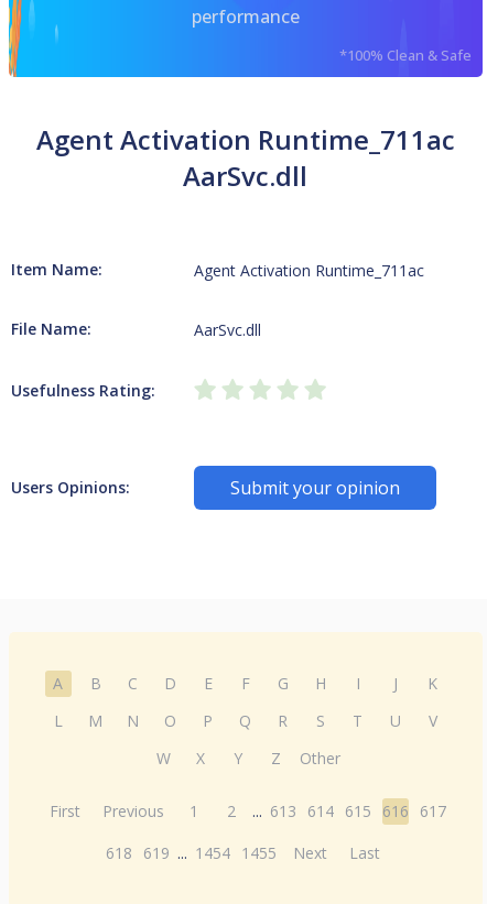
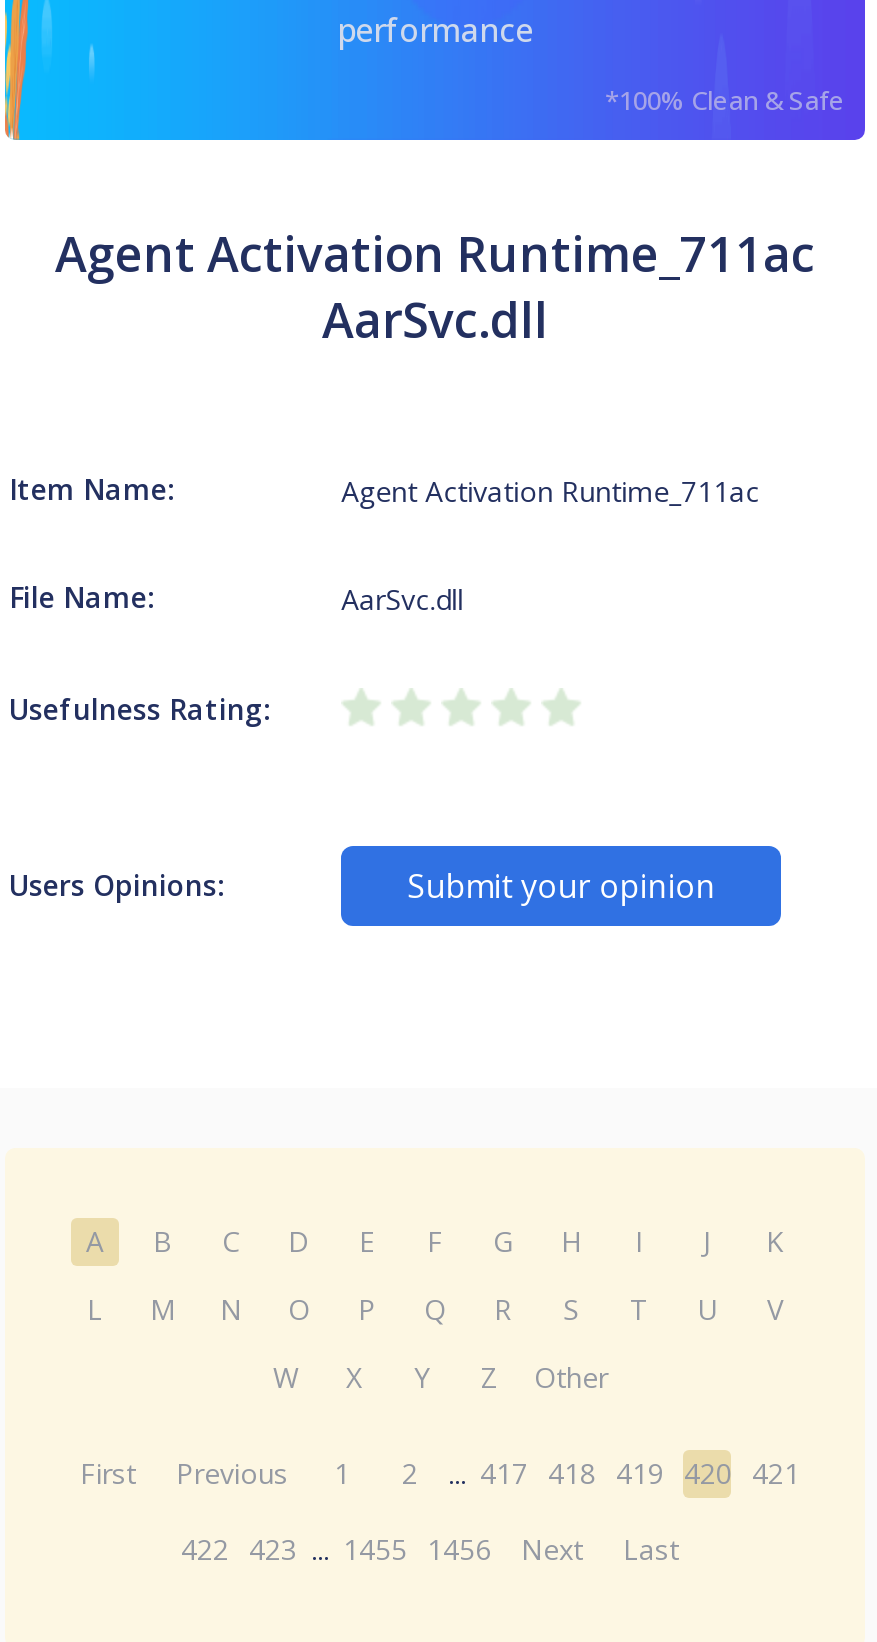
[50,800,447,821] First Previous 1 2 ... 613 614 615 616 617 -> [80,1454,800,1492] First Previous 1 2 ... 417 418 419 420 421
[106,842,380,863] 618 619 ... 1454 1455 Next Last -> [181,1530,679,1568] 422 423 ... 1455 1456 Next Last

